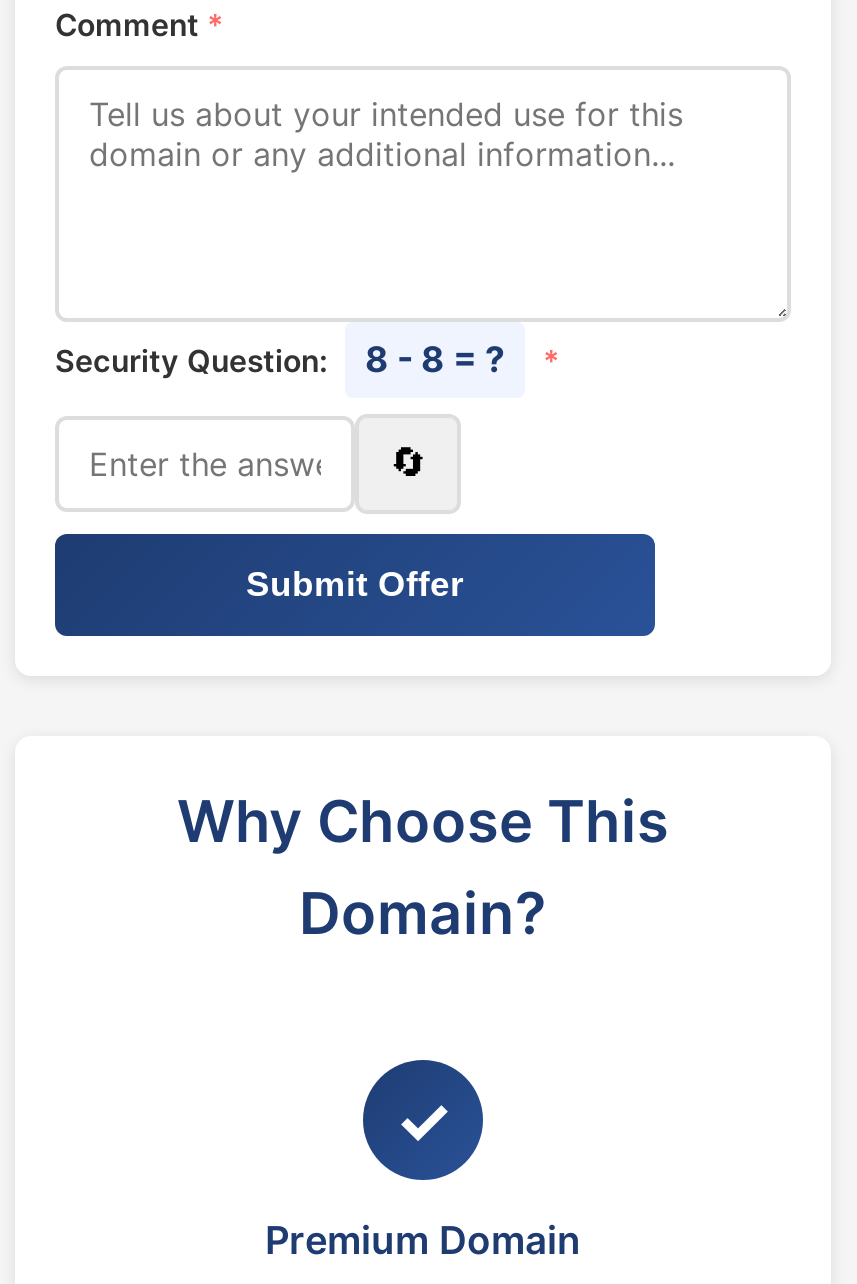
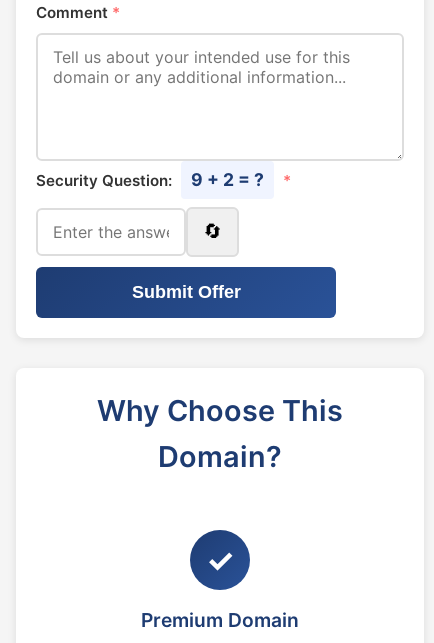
[365,338,505,380] 8 - 8 = ? -> [191,169,264,190] 9 + 2 = ?

